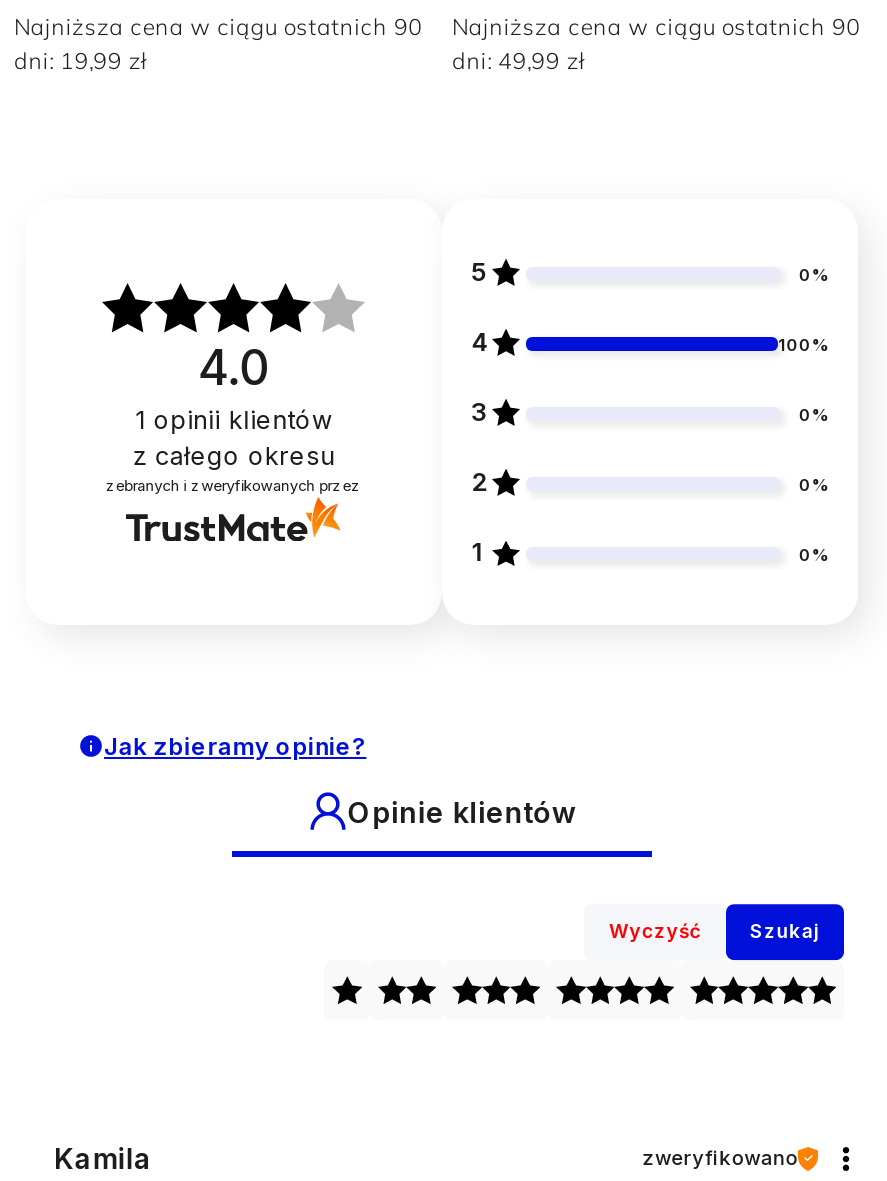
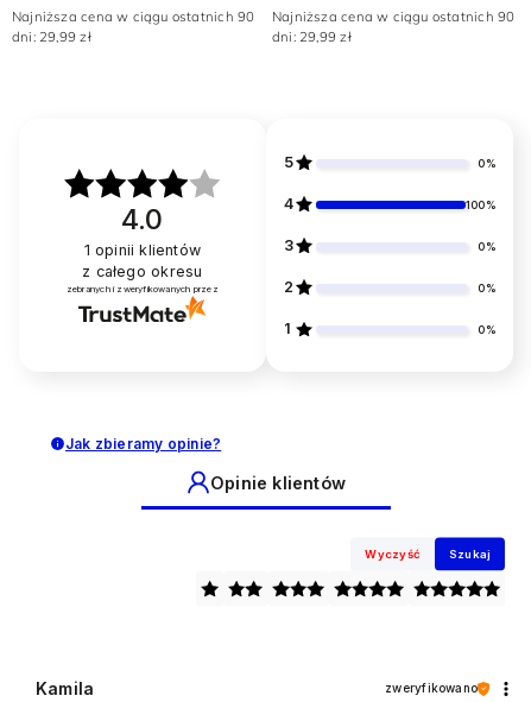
[14,47,148,75] dni: 19,99 zł -> [12,29,91,45] dni: 29,99 zł
[452,47,586,75] dni: 49,99 zł -> [272,29,351,45] dni: 29,99 zł

